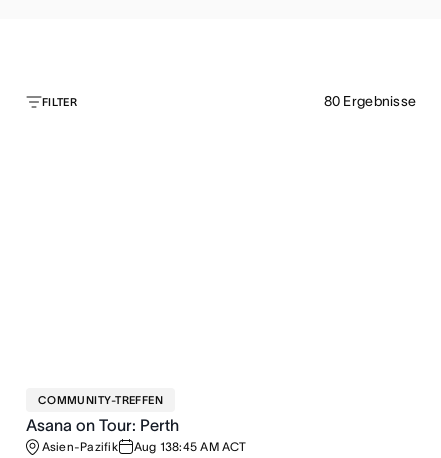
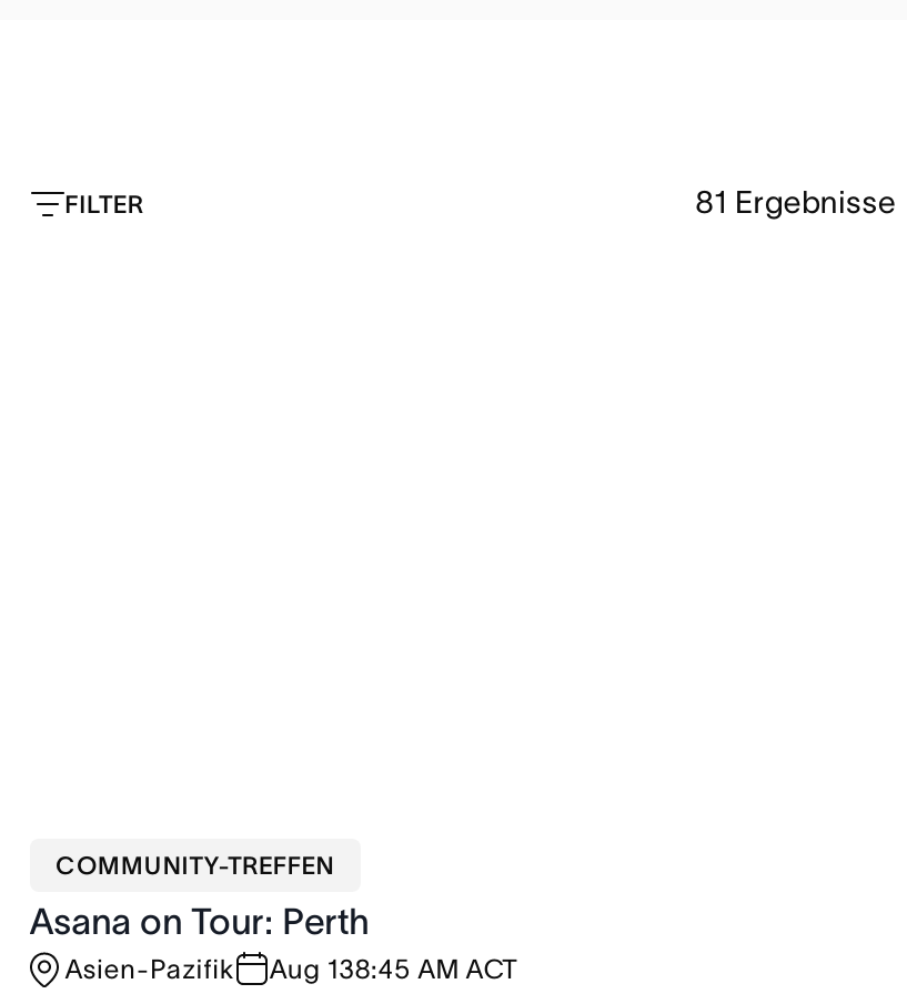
[324,93,416,109] 80 Ergebnisse -> [695,184,897,220] 81 Ergebnisse

